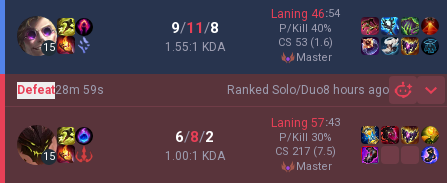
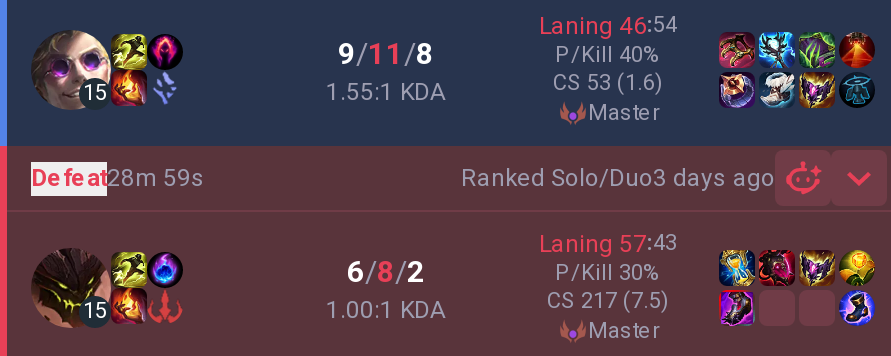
[227,82,389,97] Ranked Solo/Duo8 hours ago -> [461,163,775,192] Ranked Solo/Duo3 days ago

